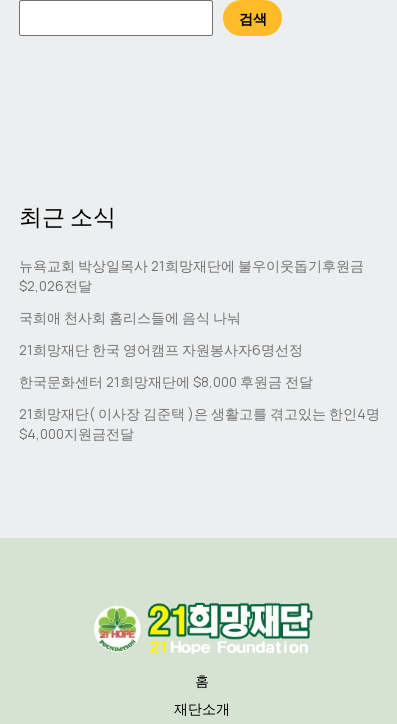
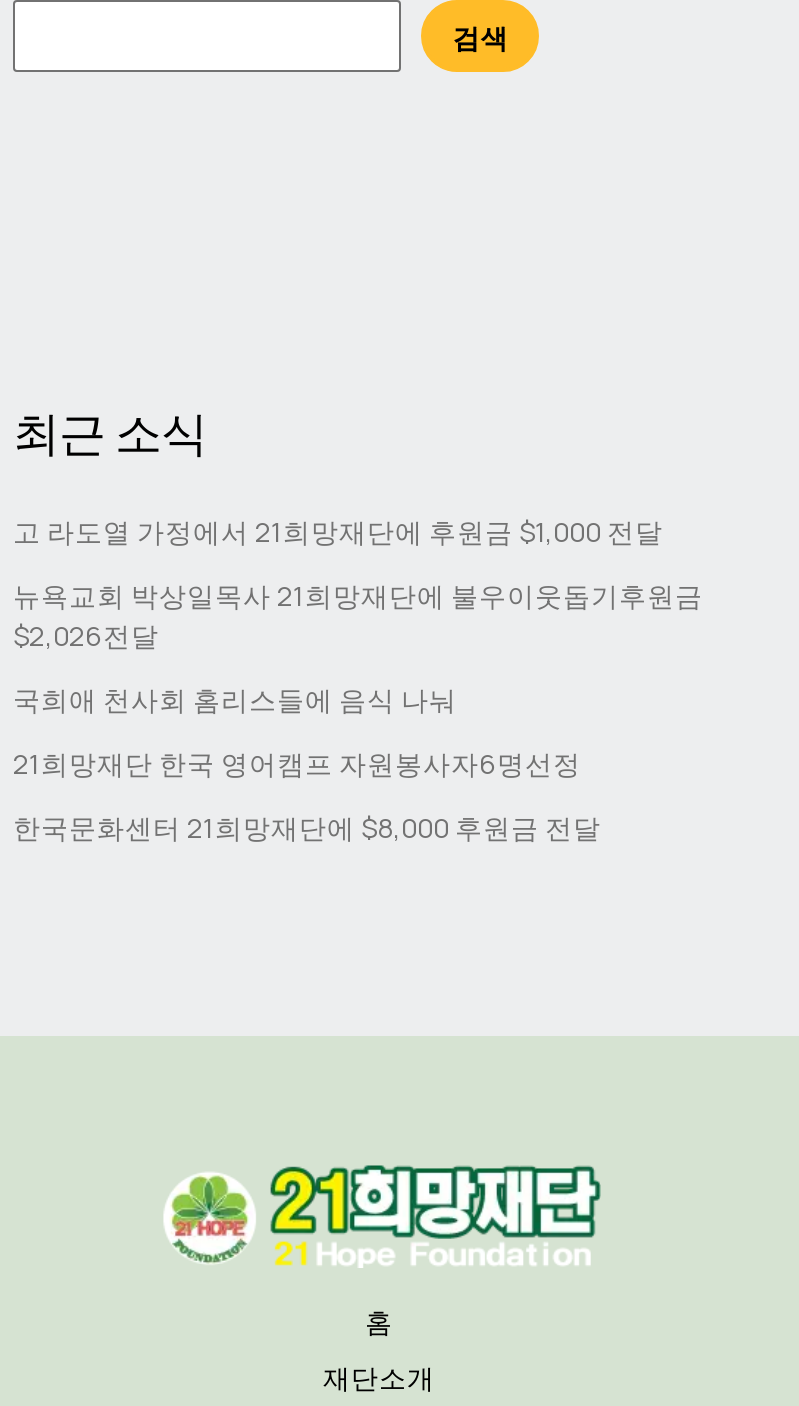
none -> [13,511,663,549] 고 라도열 가정에서 21희망재단에 후원금 $1,000 전달
moved [19,256,364,391] -> [13,575,703,845]: 뉴욕교회 박상일목사 21희망재단에 불우이웃돕기후원금 | $2,026전달 | 국희애 천사회 홈리스들에 음식 나눠 | 21희망재단 한국 영어캠프 자원봉사자6명선정 | 한국문화센터 21희망재단에 $8,000 후원금 전달
[19,404,380,443] 21희망재단( 이사장 김준택 )은 생활고를 겪고있는 한인4명 | $4,000지원금전달 -> none

